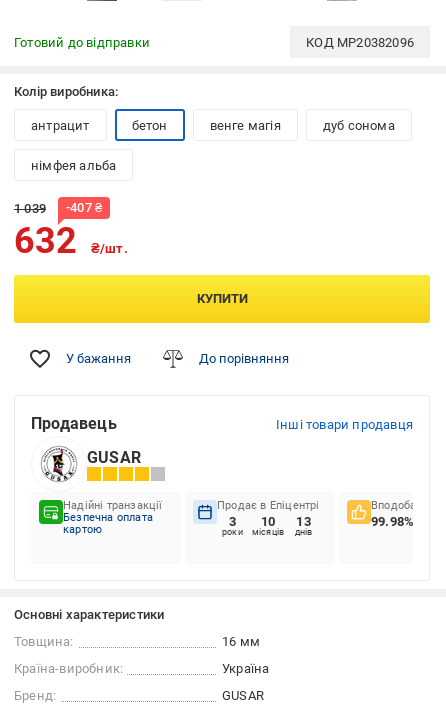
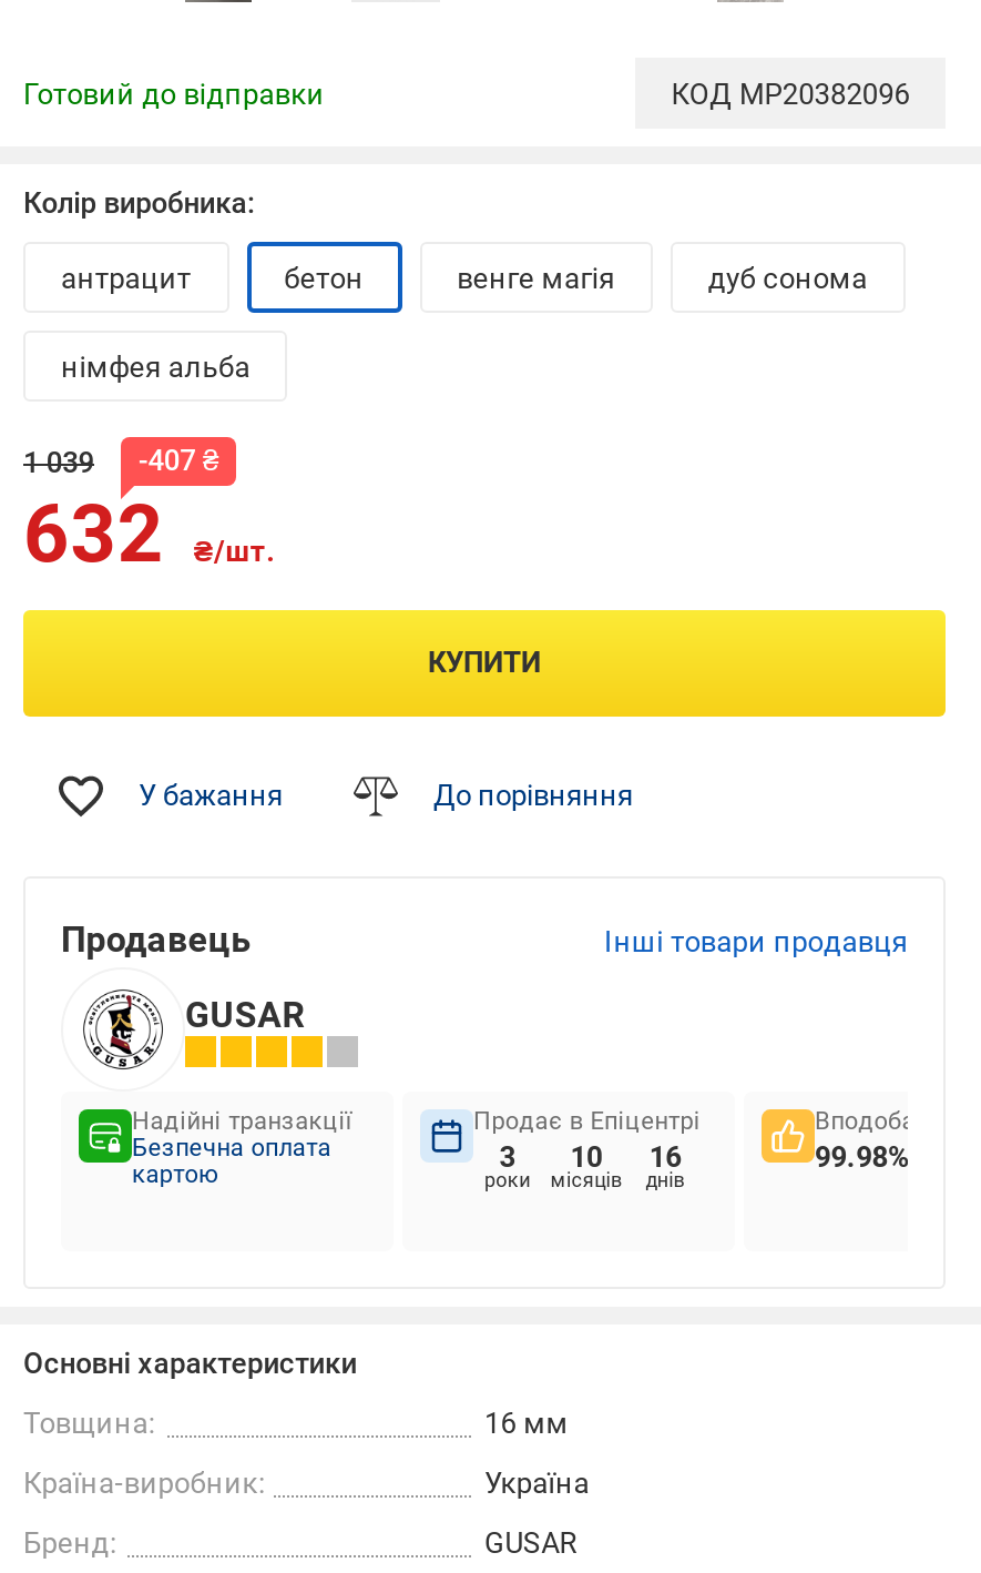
[229,514,311,529] 3 10 13 -> [499,1140,681,1174] 3 10 16

